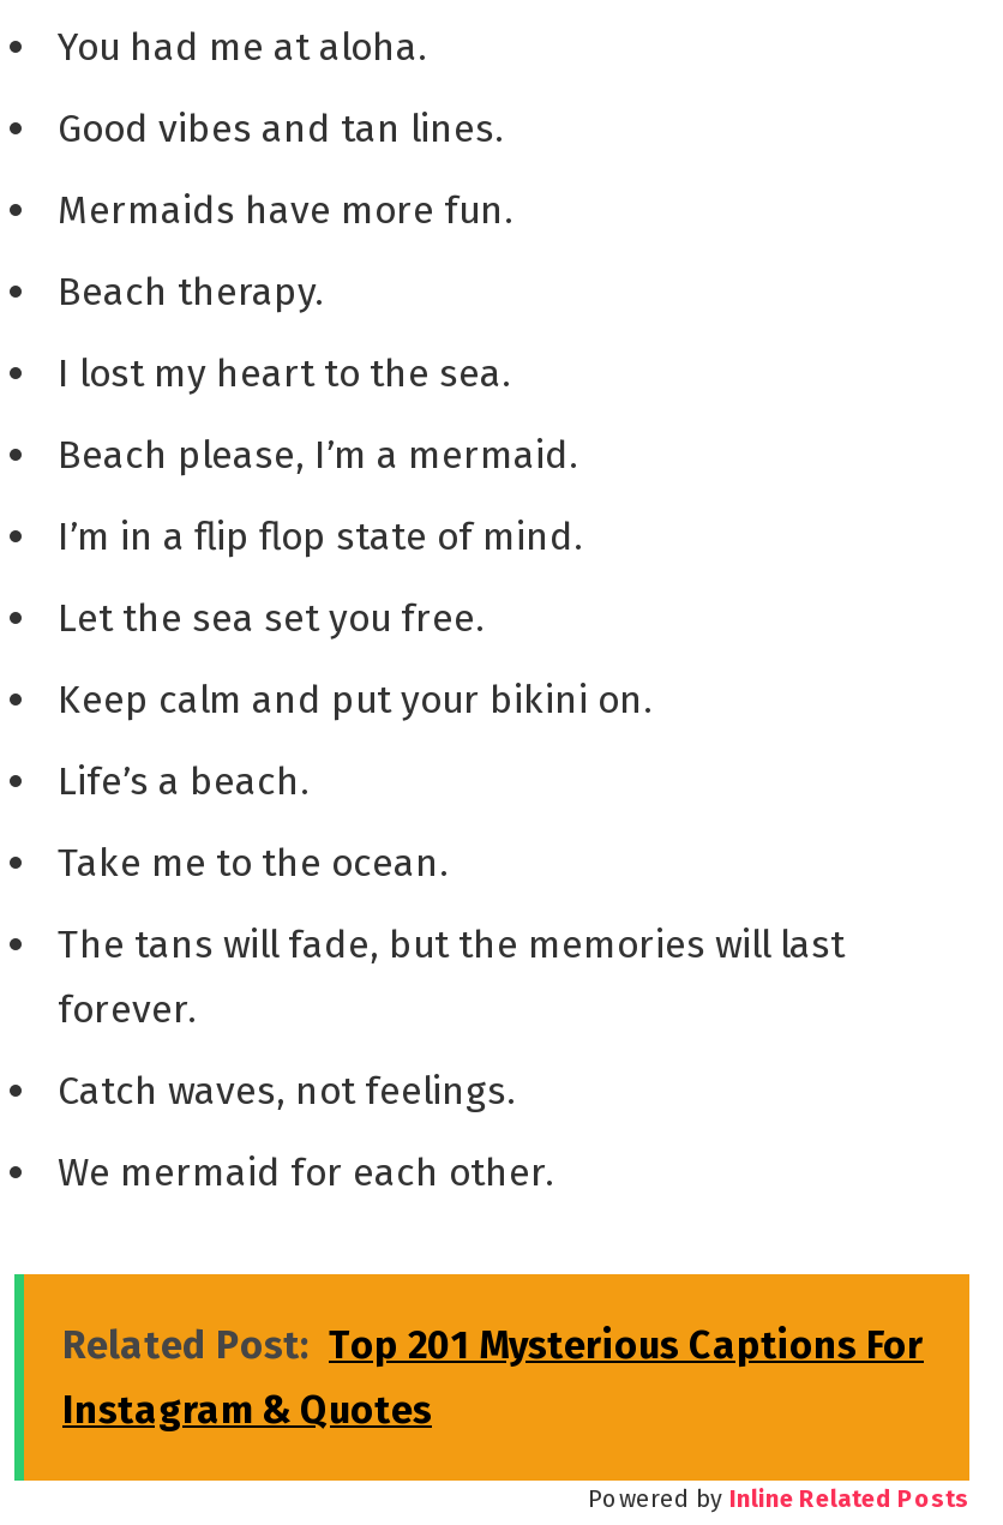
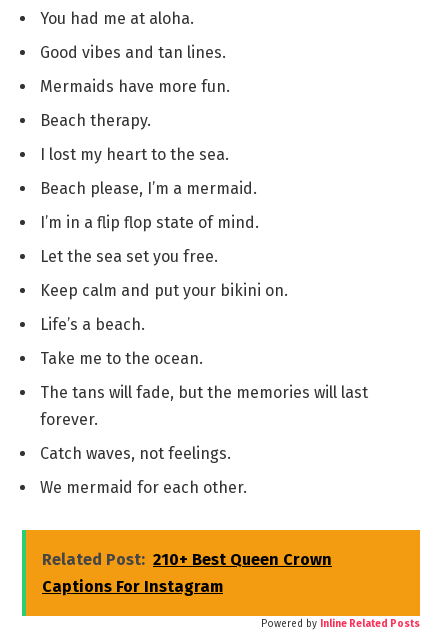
[62,1322,924,1433] Related Post: Top 201 Mysterious Captions For | Instagram & Quotes -> [42,550,332,596] Related Post: 210+ Best Queen Crown | Captions For Instagram

